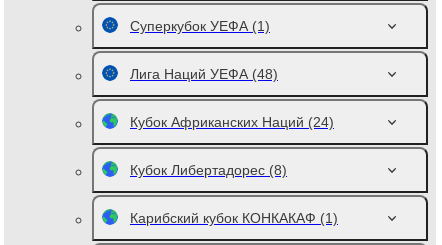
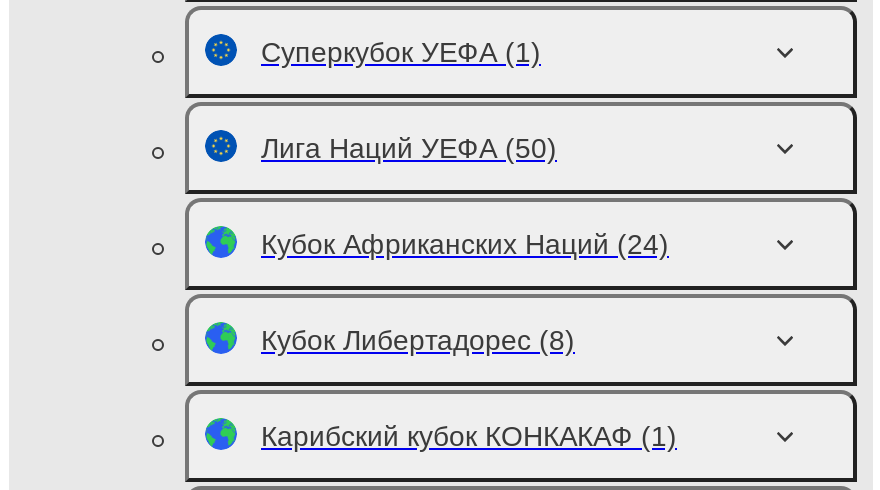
[130,66,278,82] Лига Наций УЕФА (48) -> [261,132,557,164] Лига Наций УЕФА (50)

